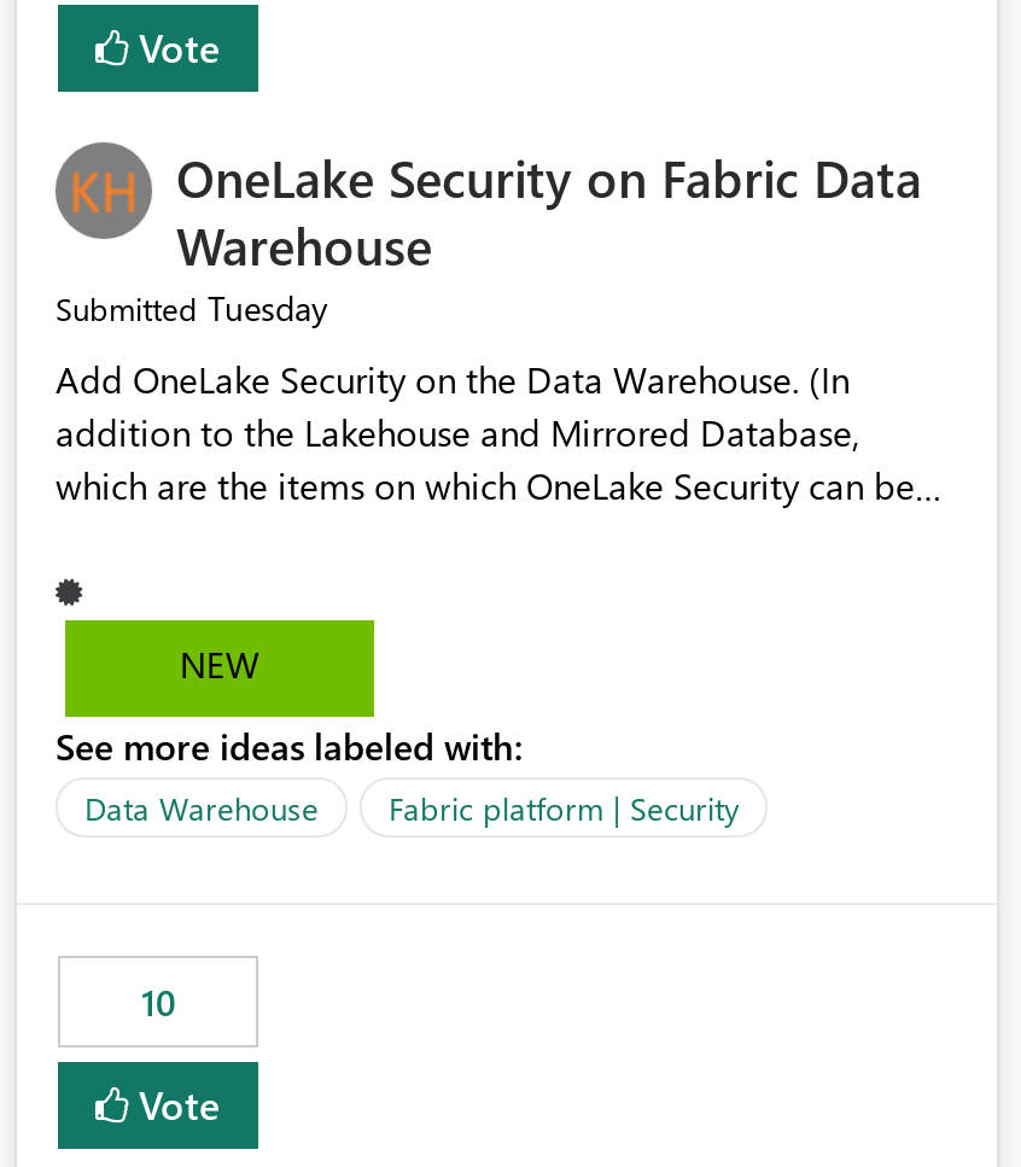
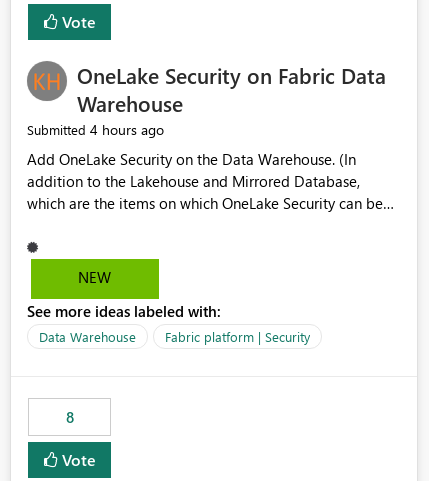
[56,286,328,332] Submitted Tuesday -> [27,120,164,139] Submitted 4 hours ago
[141,978,175,1027] 10 -> [65,407,73,427] 8

